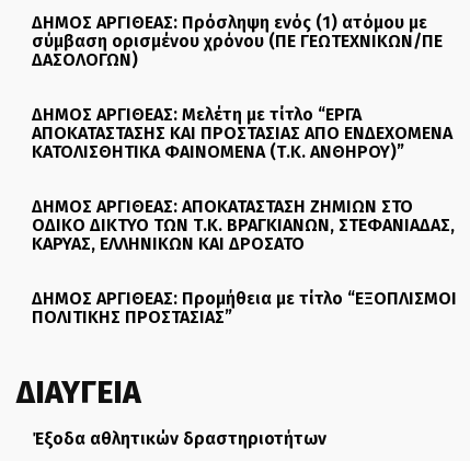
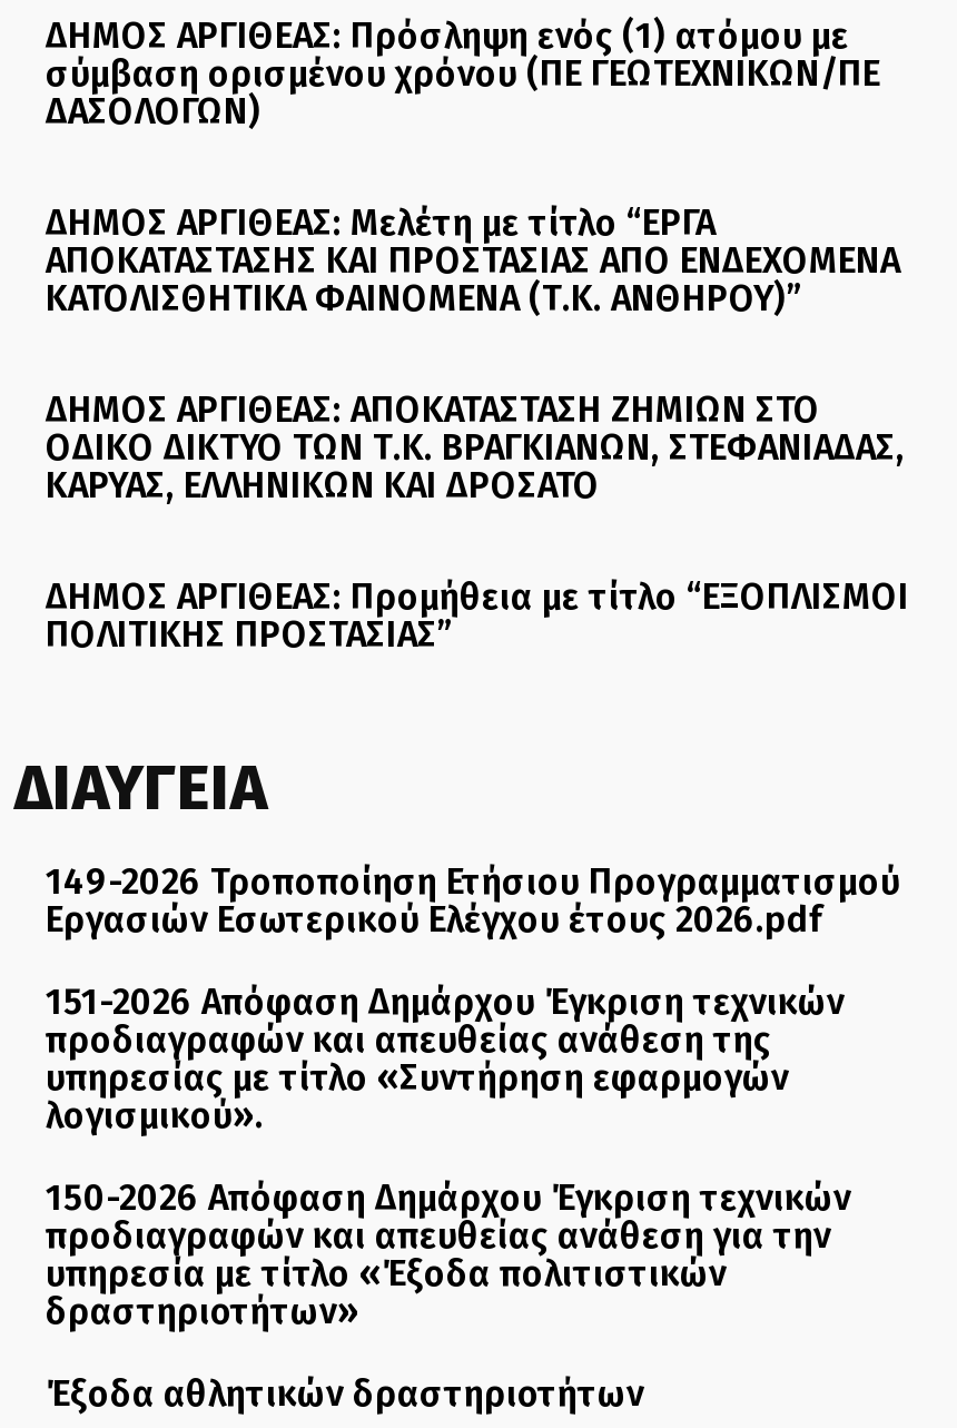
none -> [46,859,900,1331] 149-2026 Τροποποίηση Ετήσιου Προγραμματισμού | Εργασιών Εσωτερικού Ελέγχου έτους 2026.pdf | 151-2026 Απόφαση Δημάρχου Έγκριση τεχνικών | προδιαγραφών και απευθείας ανάθεση της | υπηρεσίας με τίτλο «Συντήρηση εφαρμογών | λογισμικού». | 150-2026 Απόφαση Δημάρχου Έγκριση τεχνικών | προδιαγραφών και απευθείας ανάθεση για την | υπηρεσία με τίτλο «Έξοδα πολιτιστικών | δραστηριοτήτων»

